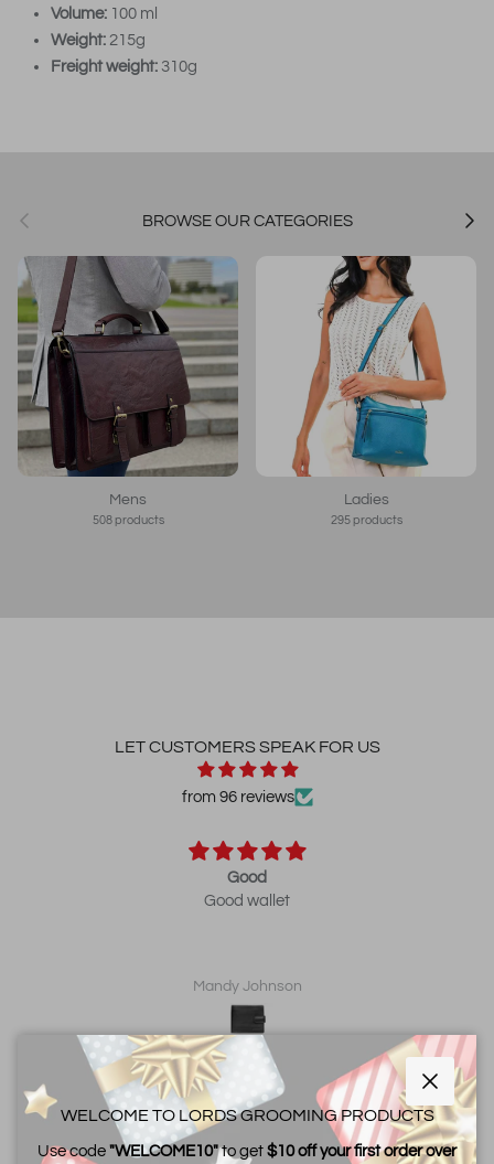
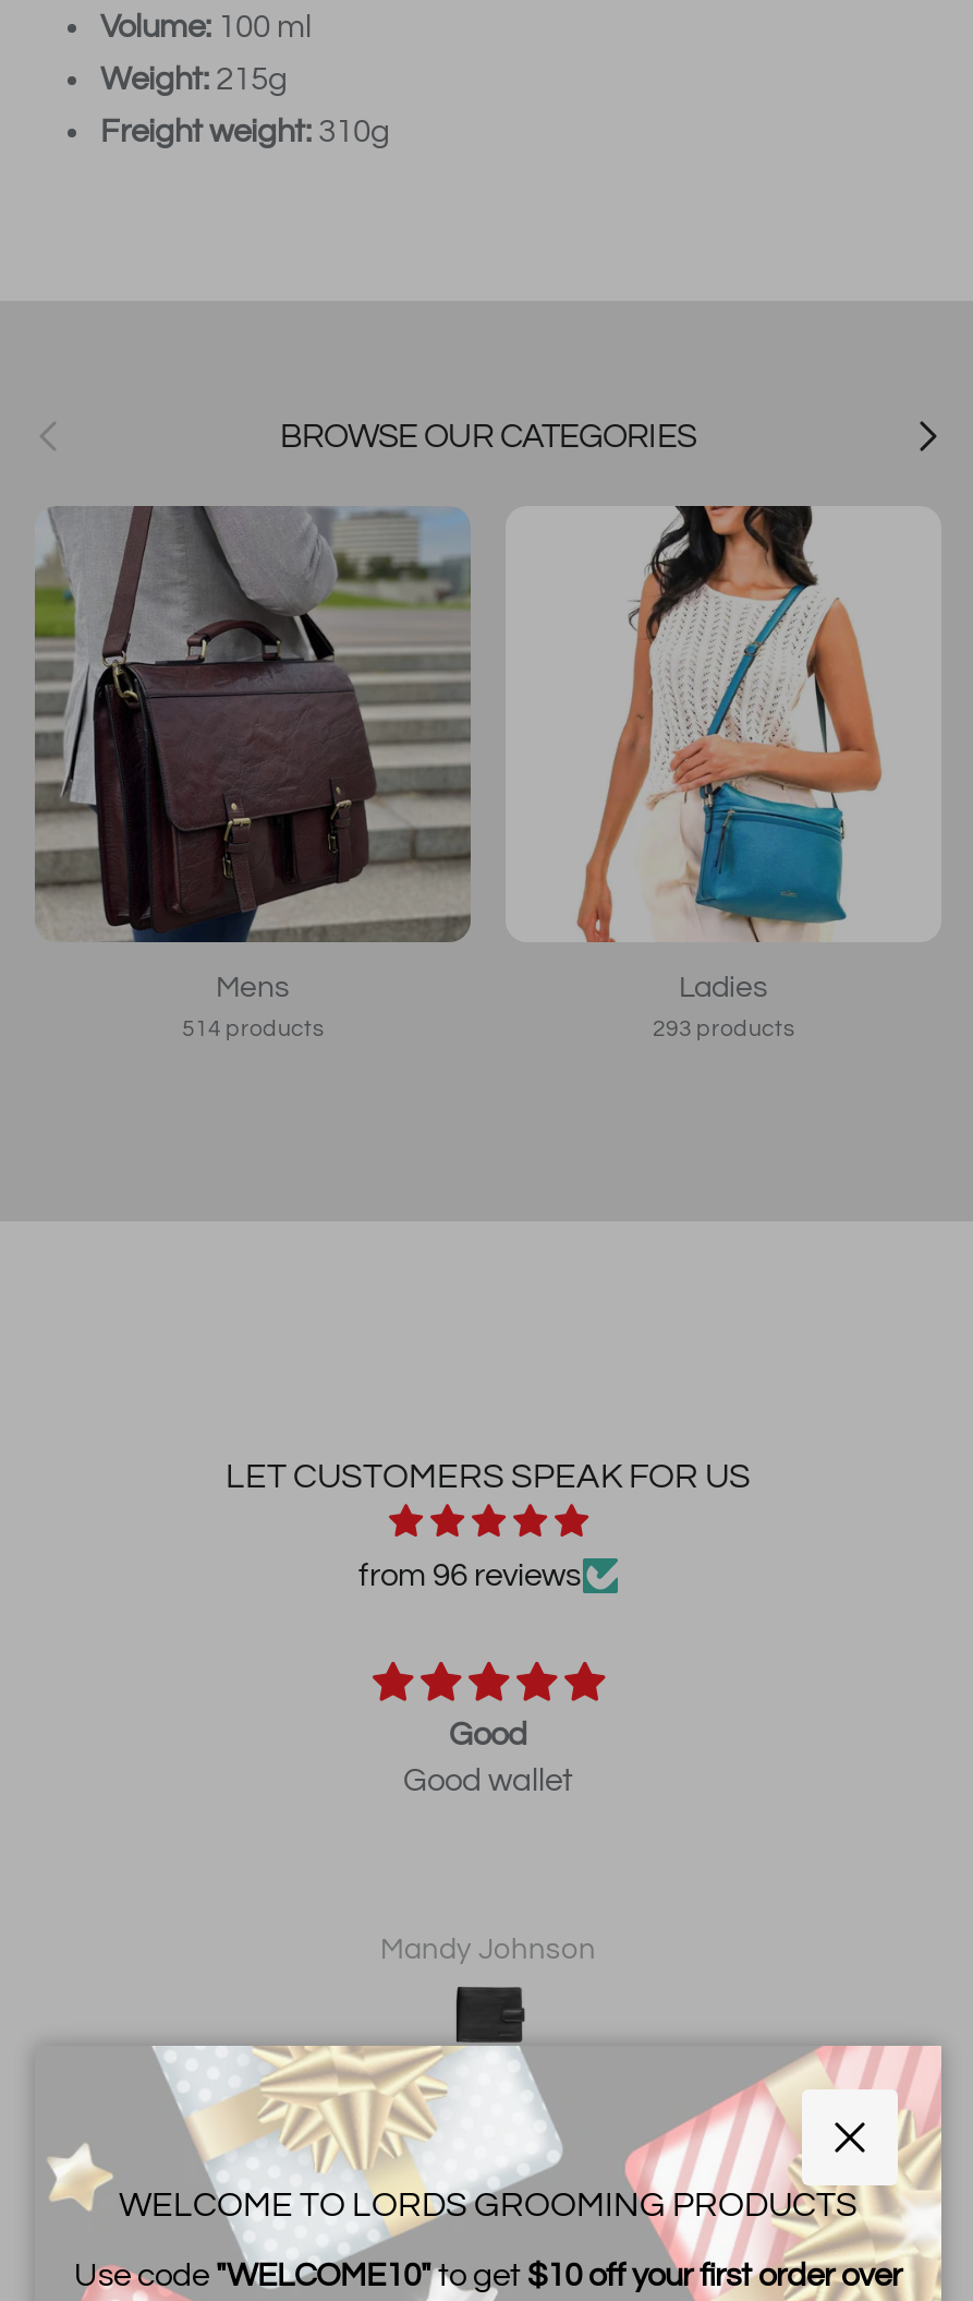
[92,514,164,526] 508 products -> [182,1016,324,1040] 514 products
[330,514,402,526] 295 products -> [653,1016,794,1040] 293 products

